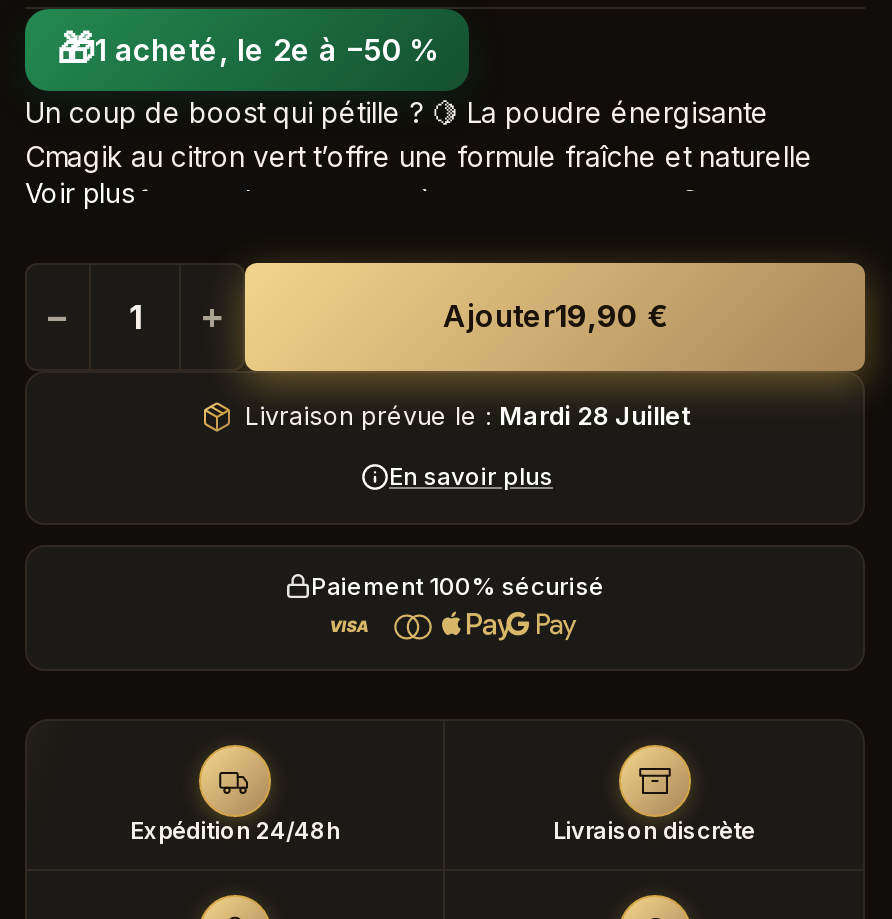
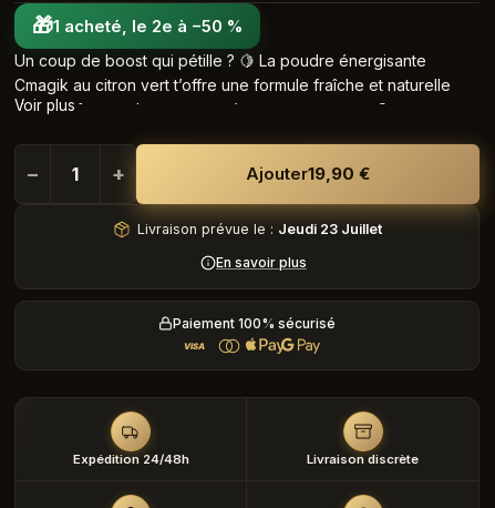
[245,400,689,430] Livraison prévue le : Mardi 28 Juillet -> [137,220,381,237] Livraison prévue le : Jeudi 23 Juillet

